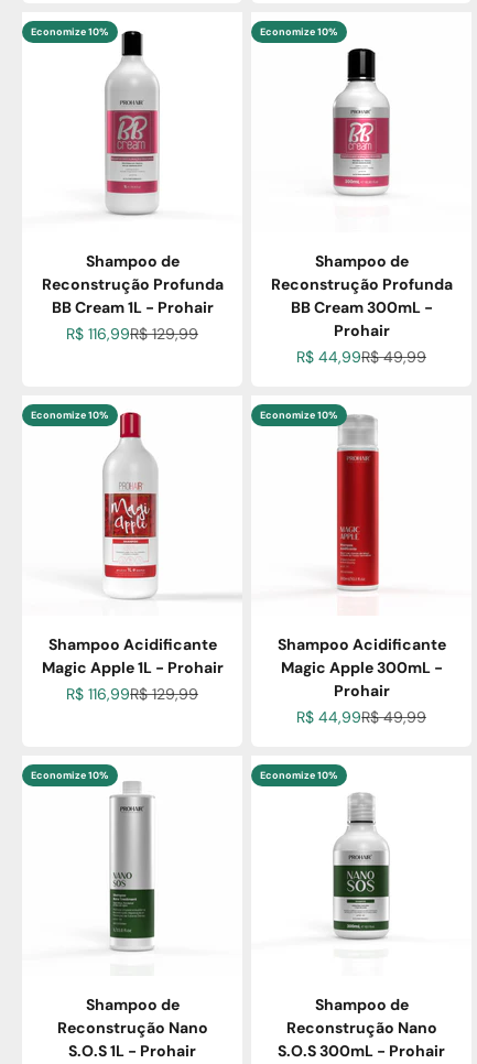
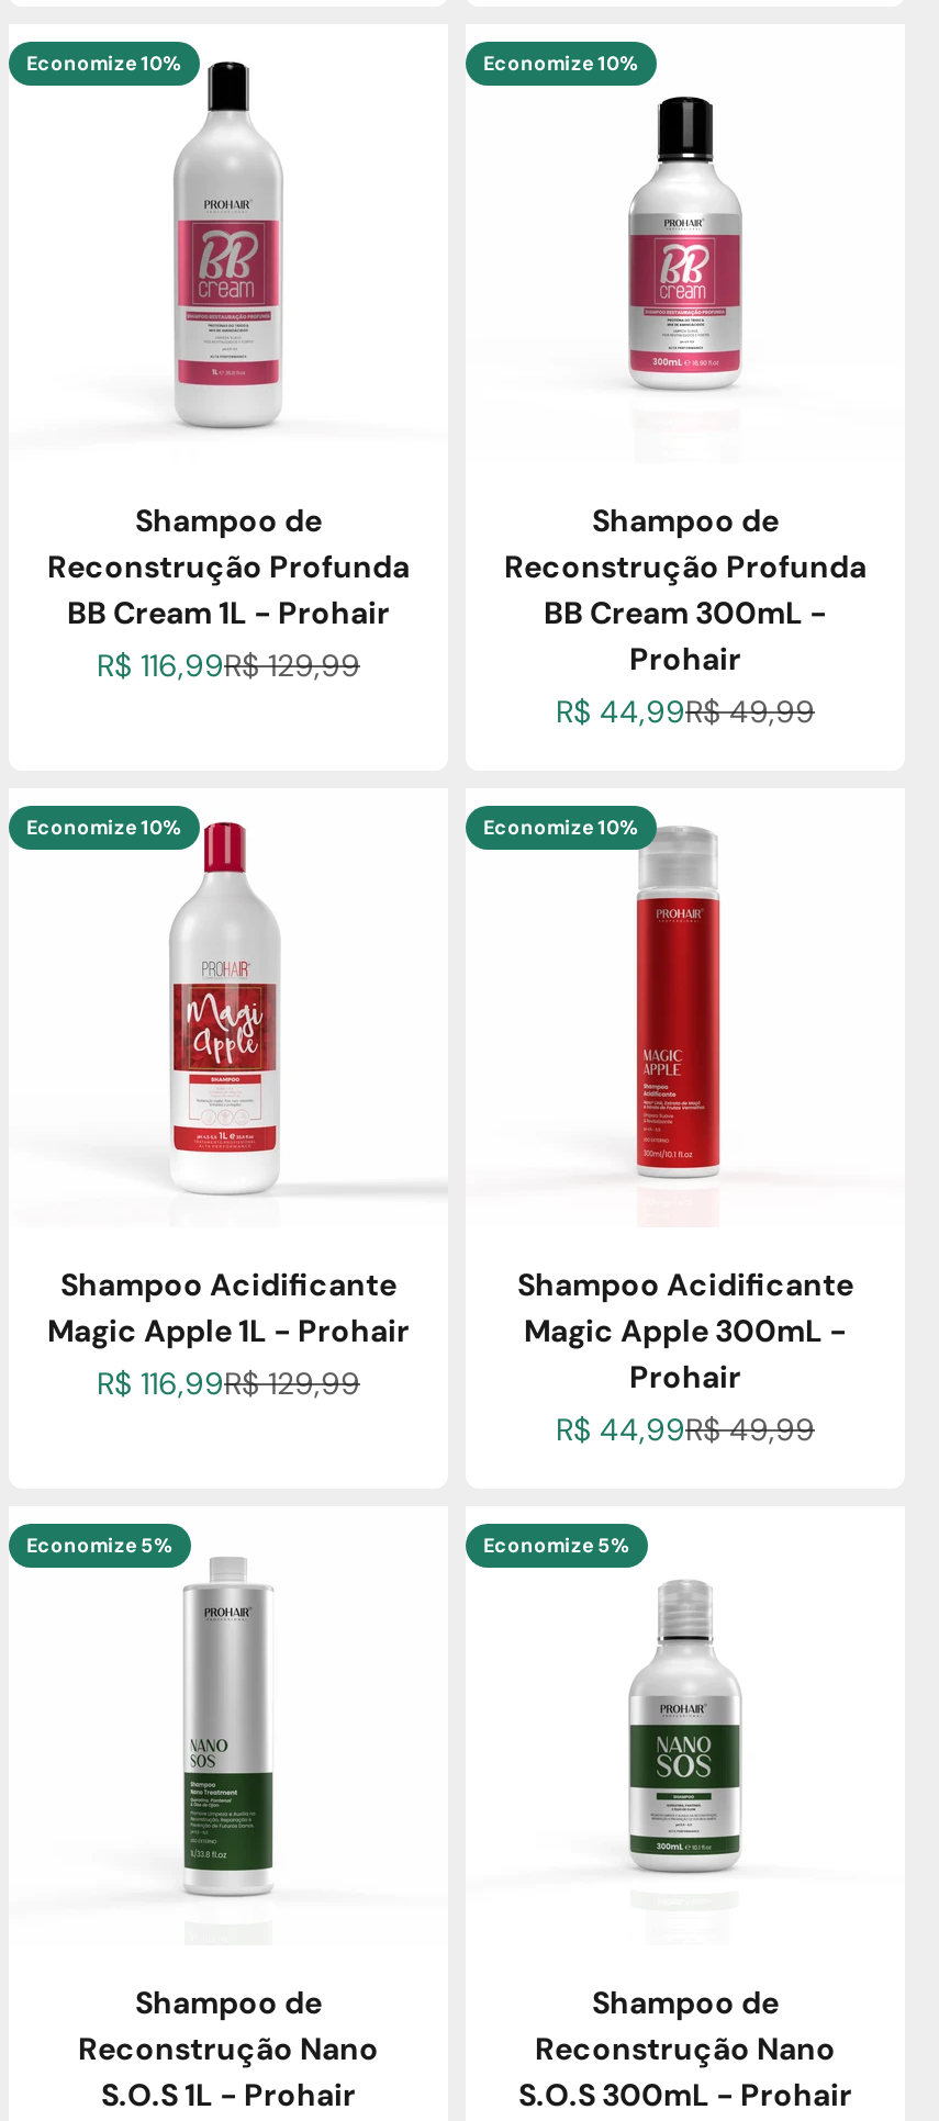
[31,769,109,782] Economize 10% -> [26,1532,174,1558] Economize 5%
[260,769,338,782] Economize 10% -> [483,1532,630,1558] Economize 5%

